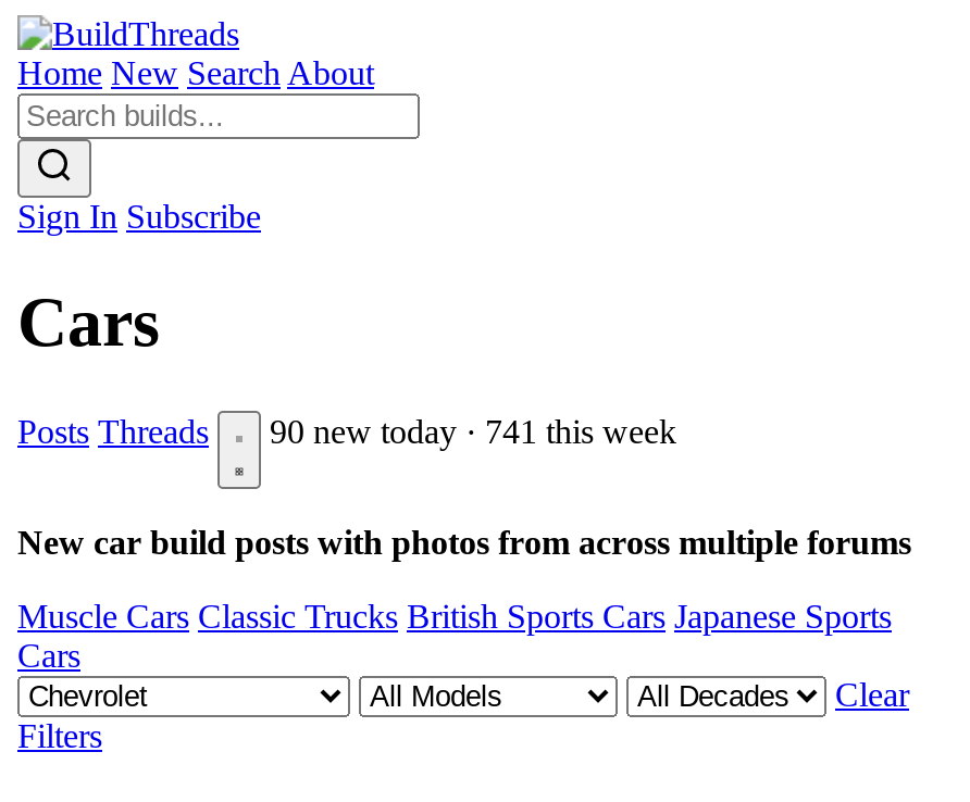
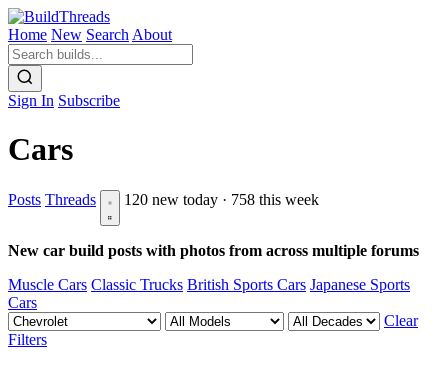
[270,413,676,450] 90 new today · 741 this week -> [124,191,319,208] 120 new today · 758 this week

